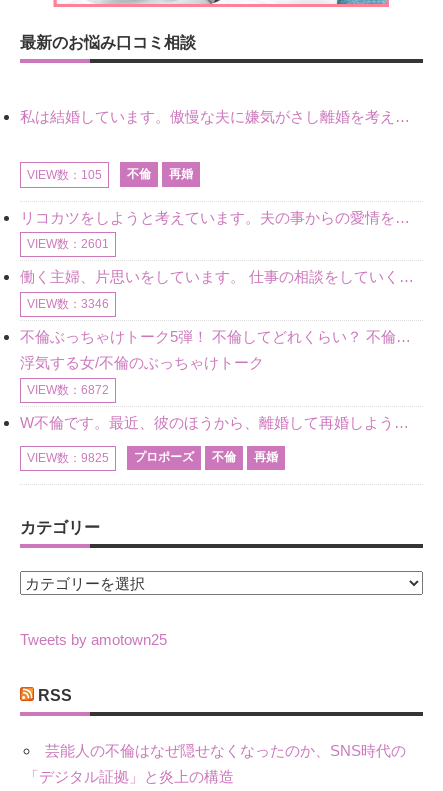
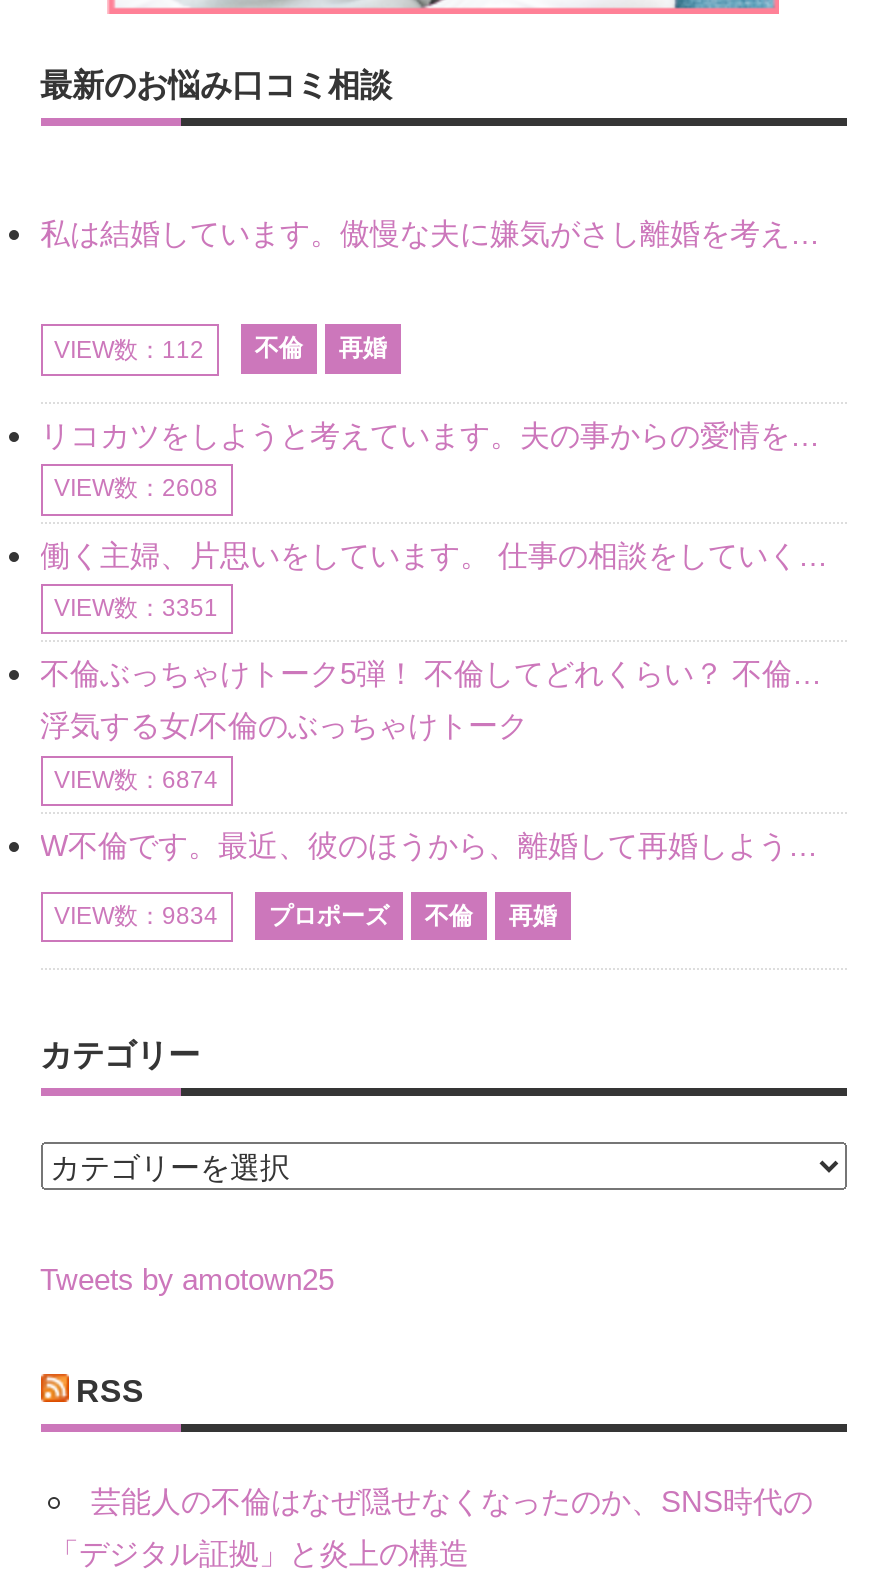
[26,167,193,182] VIEW数：105 不倫 再婚 -> [54,334,387,363] VIEW数：112 不倫 再婚
[26,237,108,251] VIEW数：2601 -> [54,475,218,503] VIEW数：2608
[26,297,108,311] VIEW数：3346 -> [54,594,218,622] VIEW数：3351
[26,383,108,397] VIEW数：6872 -> [54,765,218,793] VIEW数：6874
[26,450,278,465] VIEW数：9825 プロポーズ 不倫 再婚 -> [54,901,557,930] VIEW数：9834 プロポーズ 不倫 再婚

